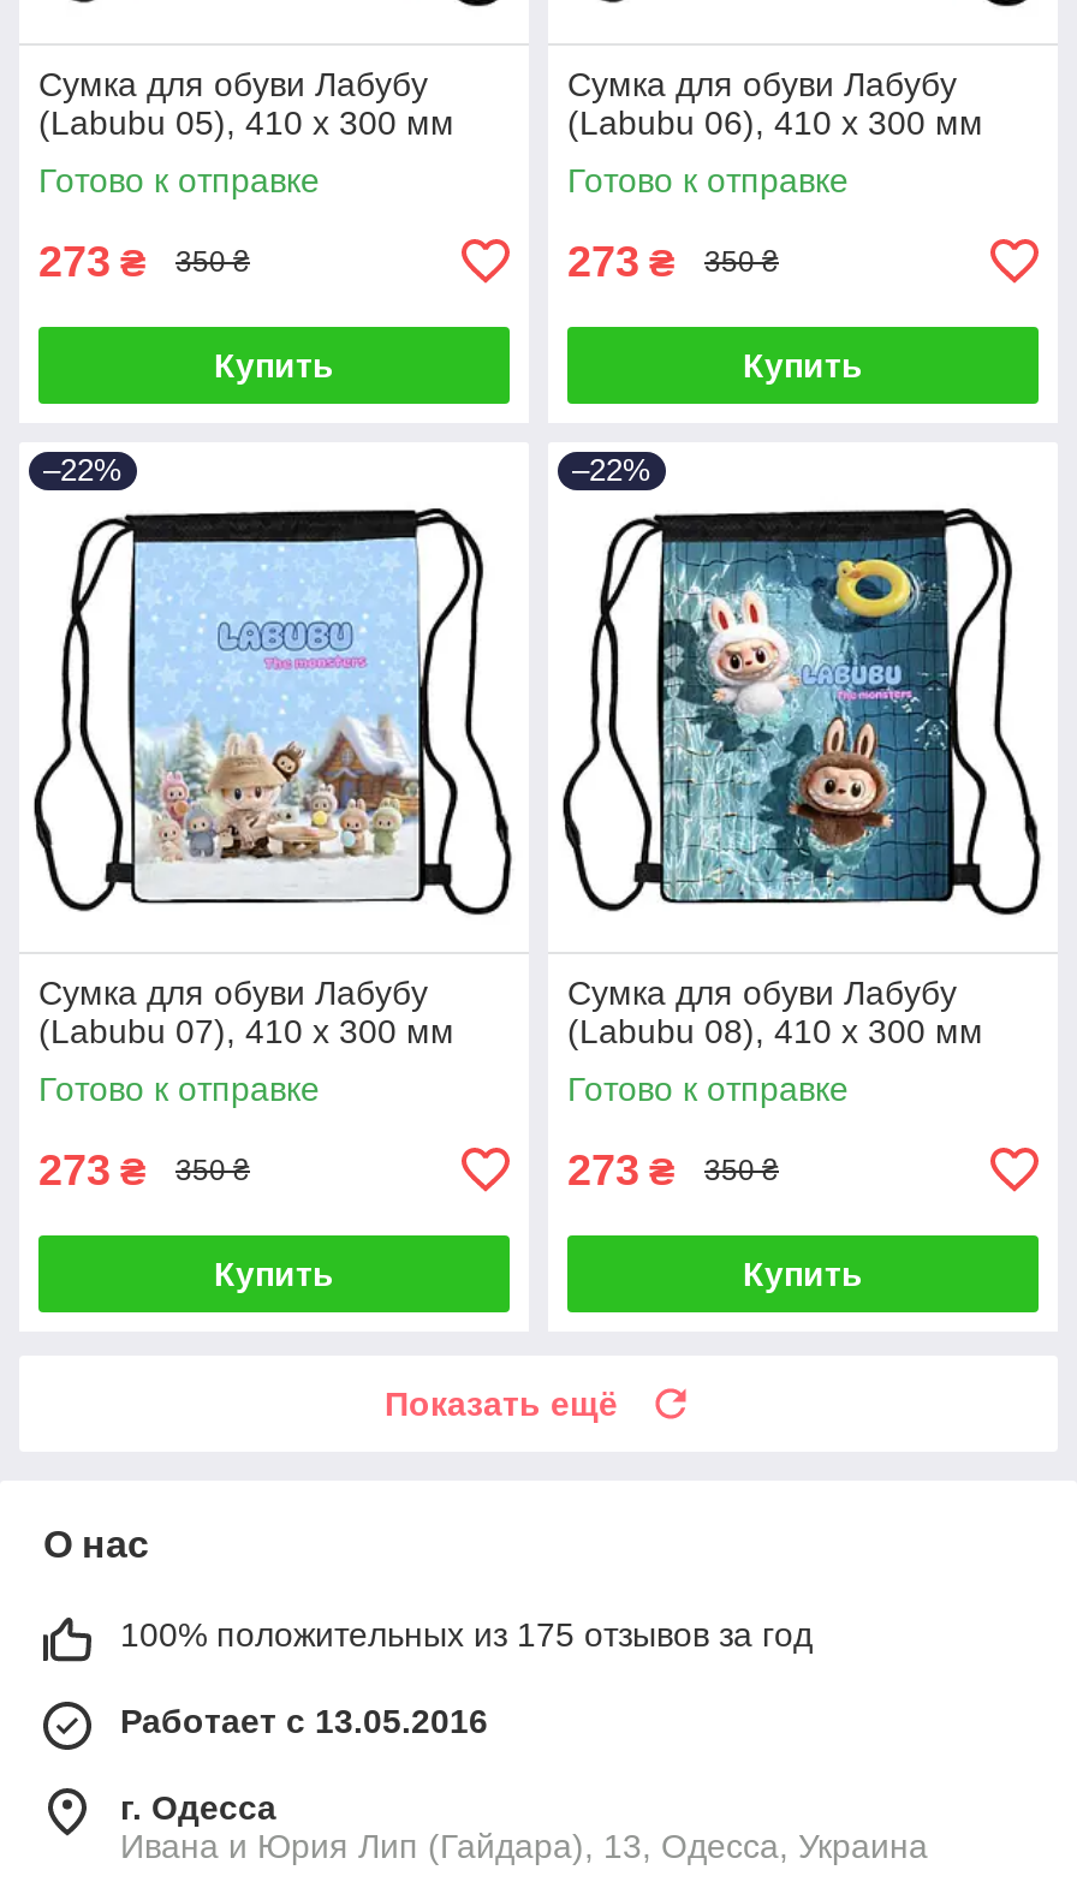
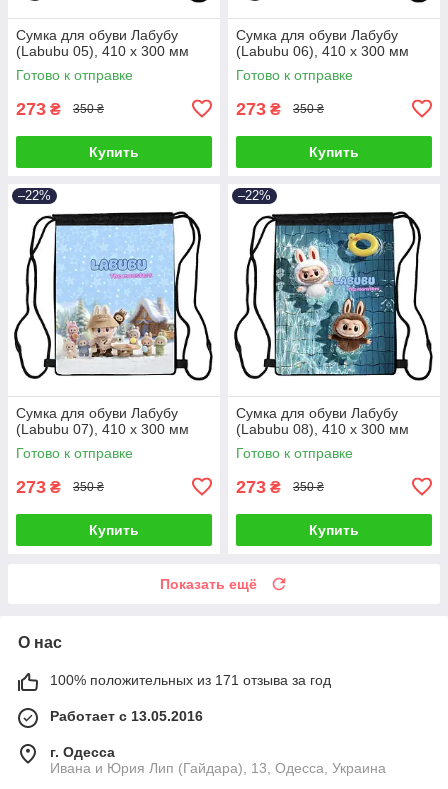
[120,1615,813,1653] 100% положительных из 175 отзывов за год -> [50,672,331,688] 100% положительных из 171 отзыва за год

